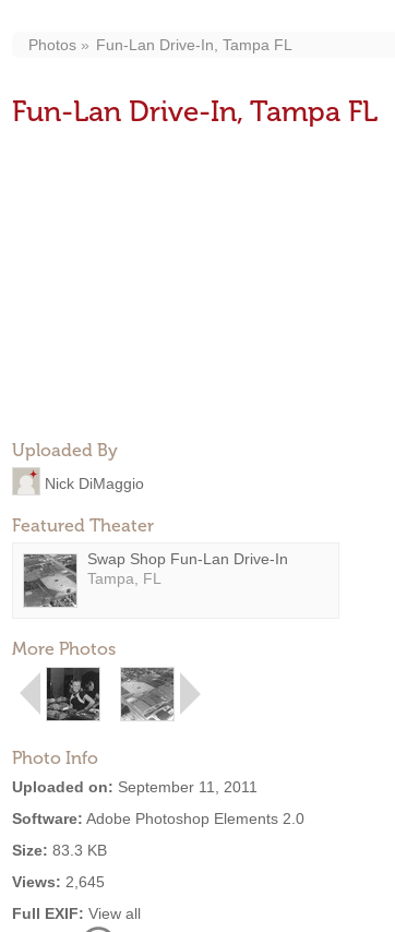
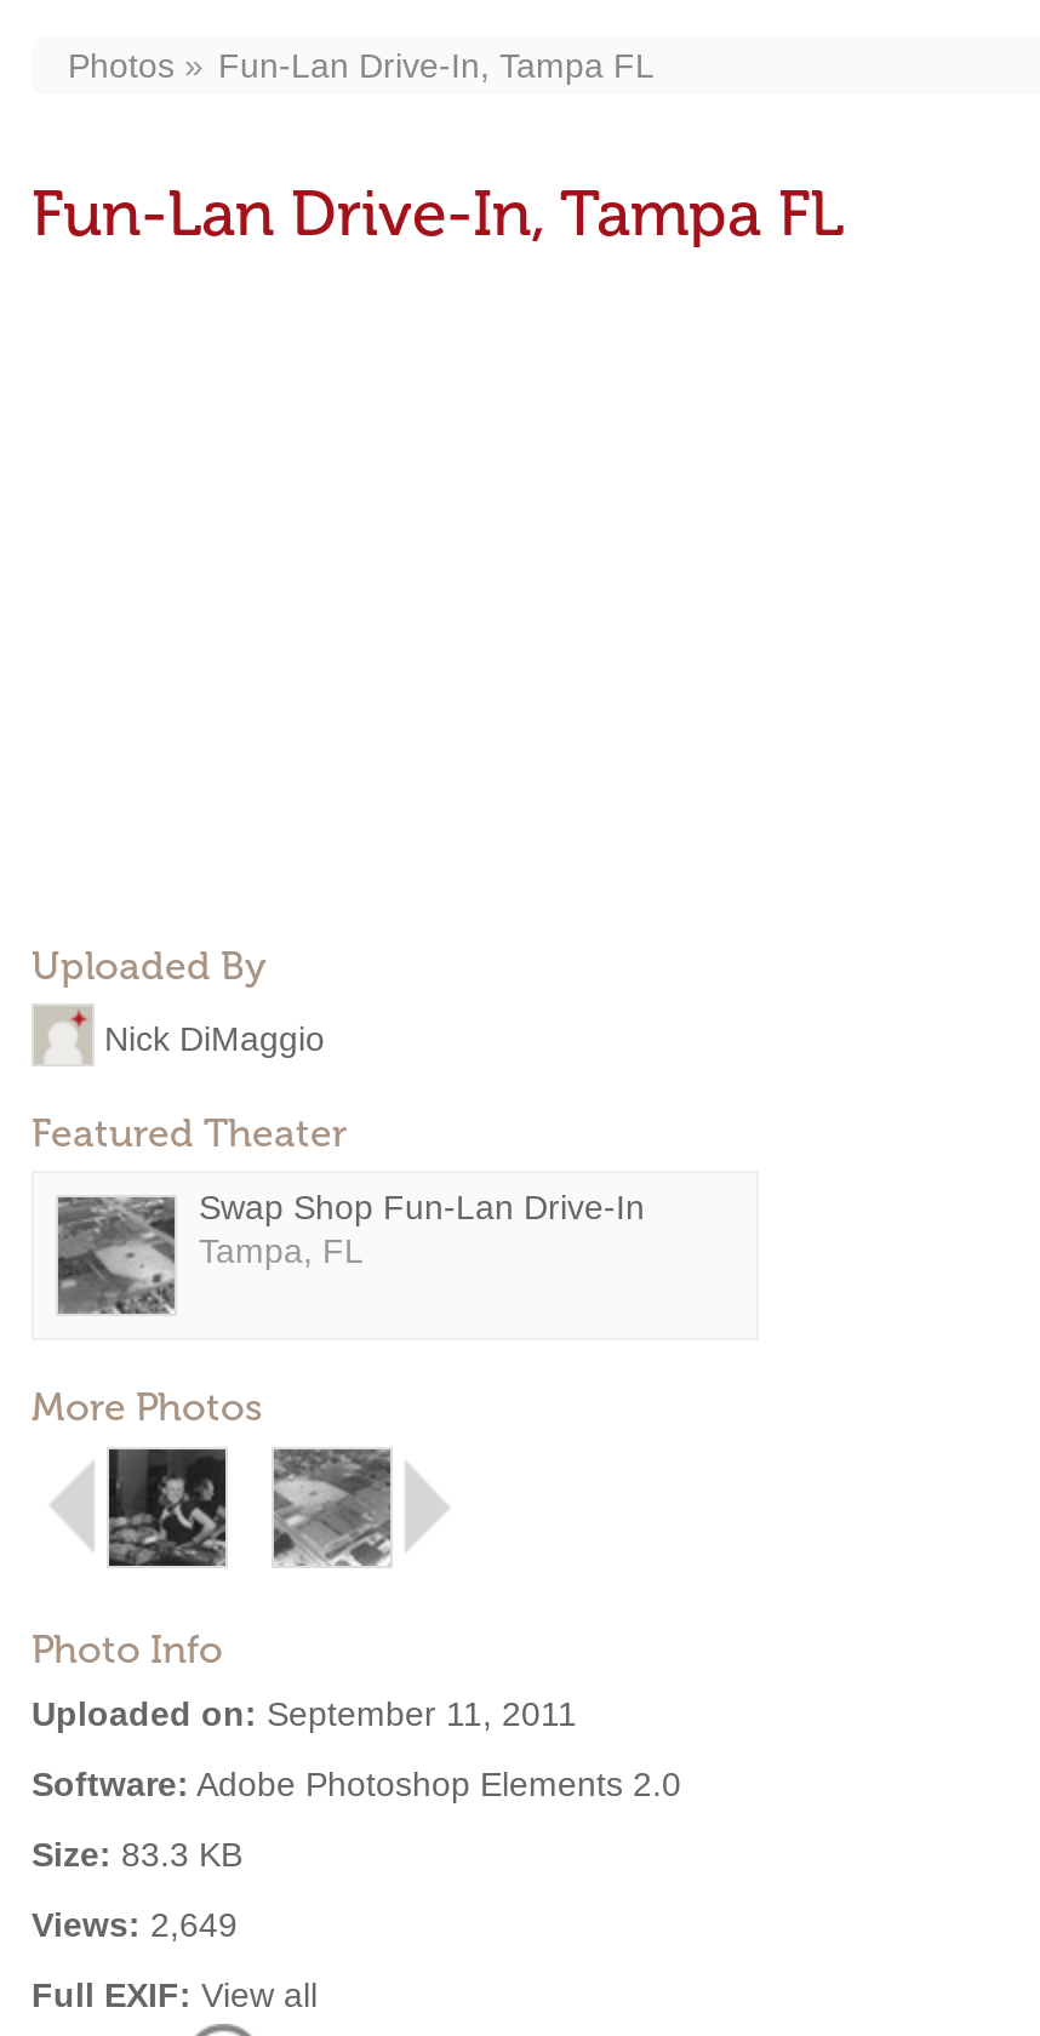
[12,873,105,891] Views: 2,645 -> [32,1905,238,1944] Views: 2,649

